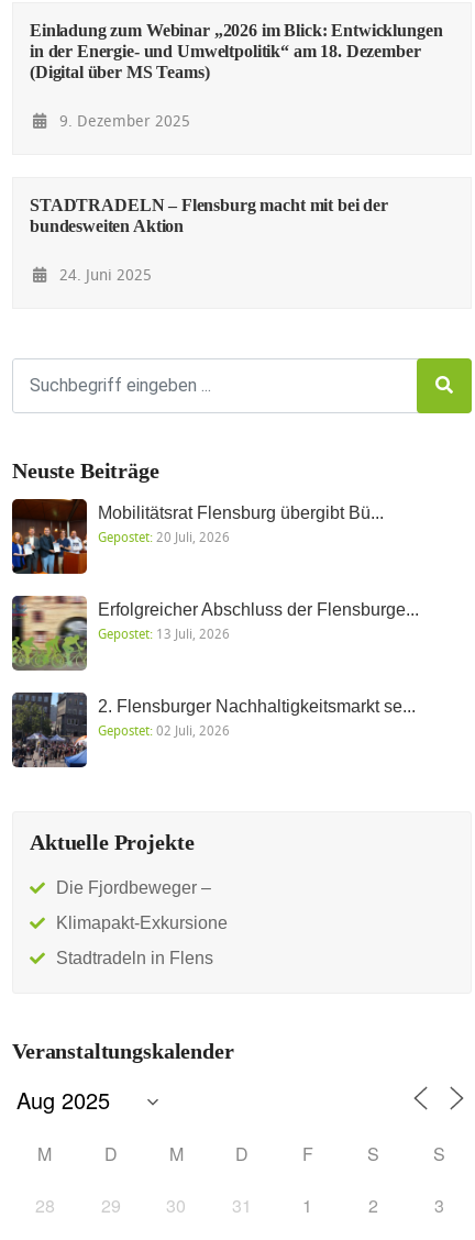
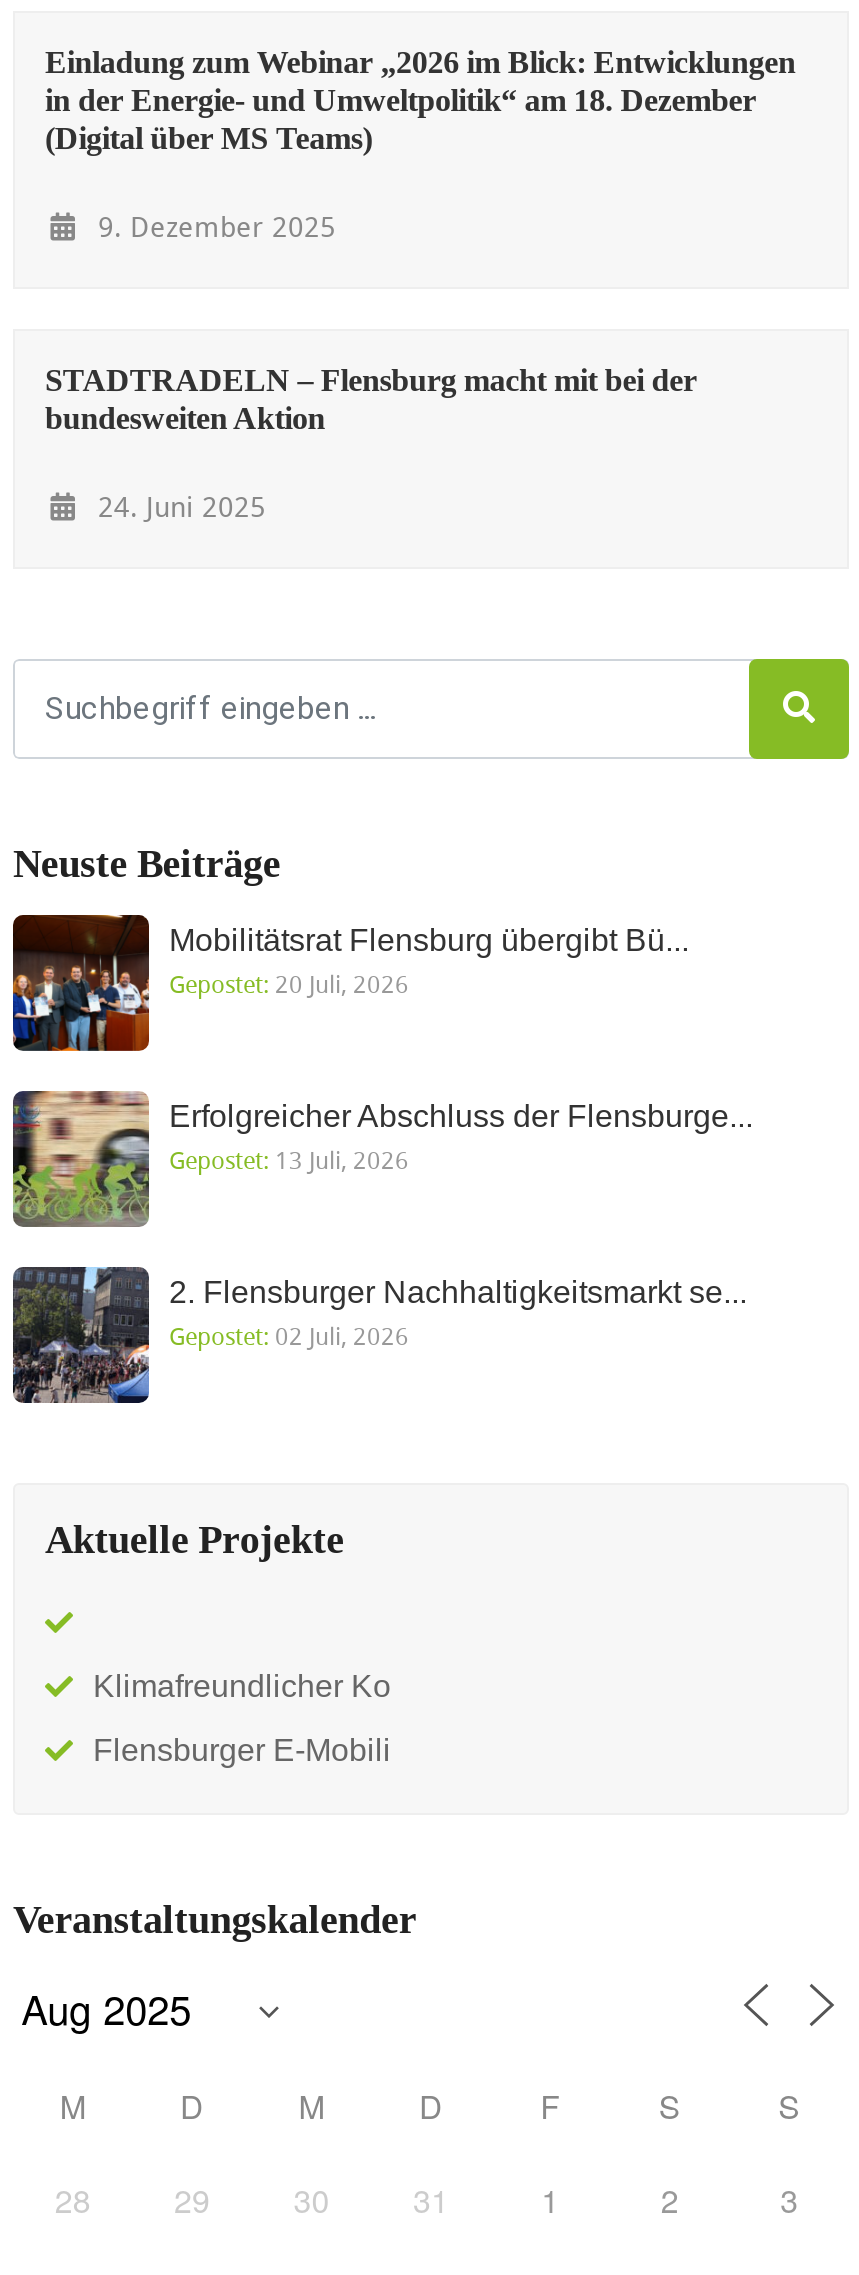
[56,878,228,967] Die Fjordbeweger – | Klimapakt-Exkursione | Stadtradeln in Flens -> [93,1668,391,1766] Klimafreundlicher Ko | Flensburger E-Mobili

